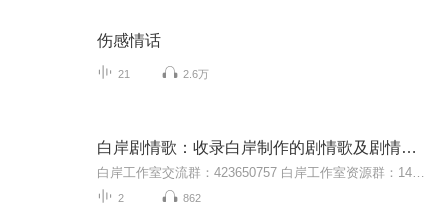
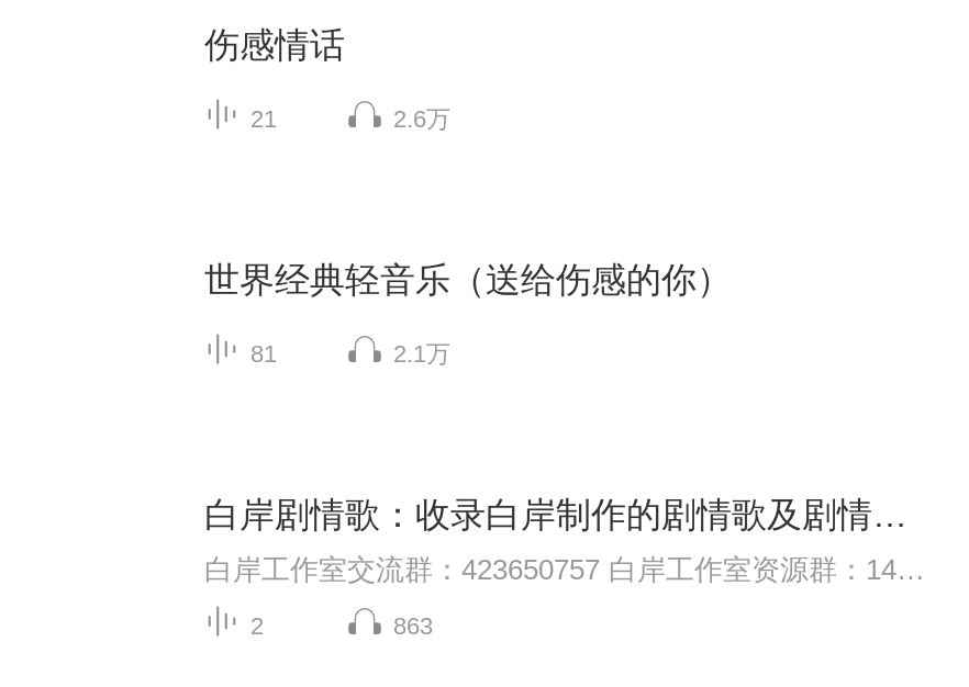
none -> [204,261,732,366] 世界经典轻音乐（送给伤感的你） | 81 | 2.1万
[183,192,201,204] 862 -> [393,612,433,638] 863

